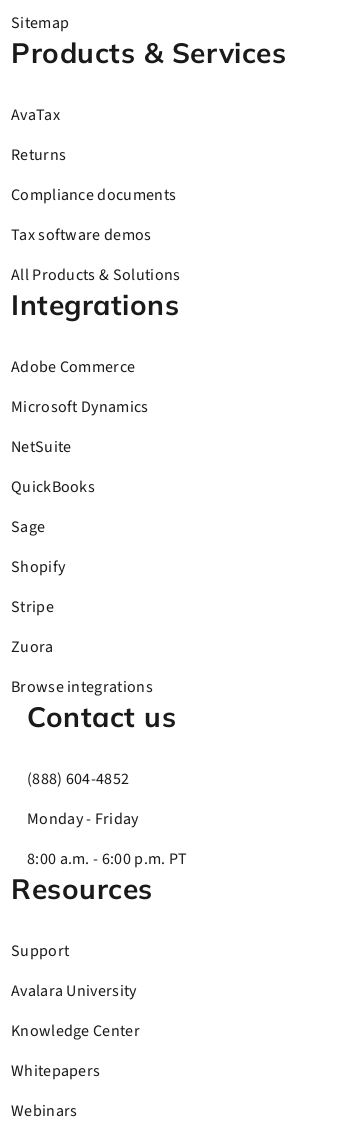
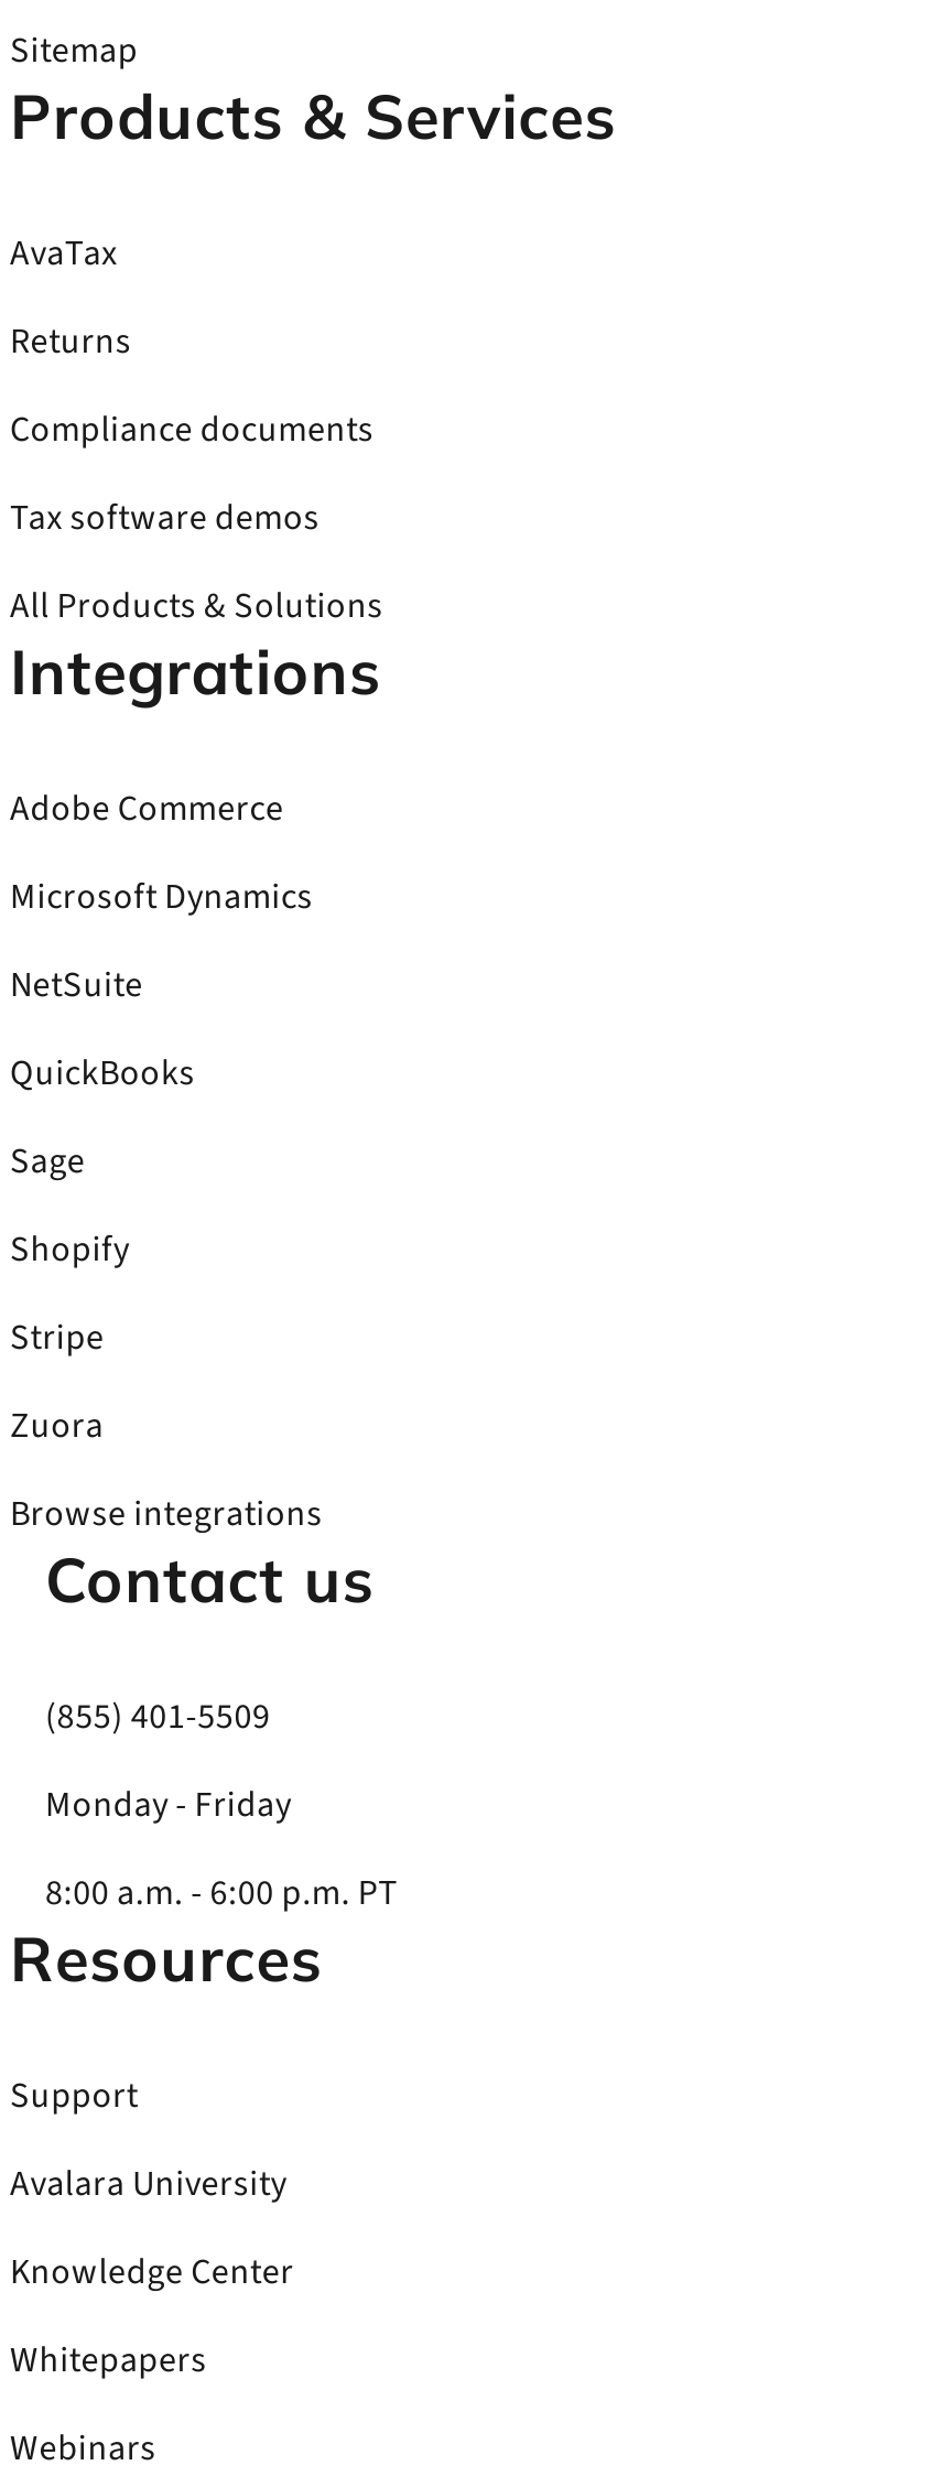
[27,768,129,790] (888) 604-4852 -> [45,1693,271,1741] (855) 401-5509

